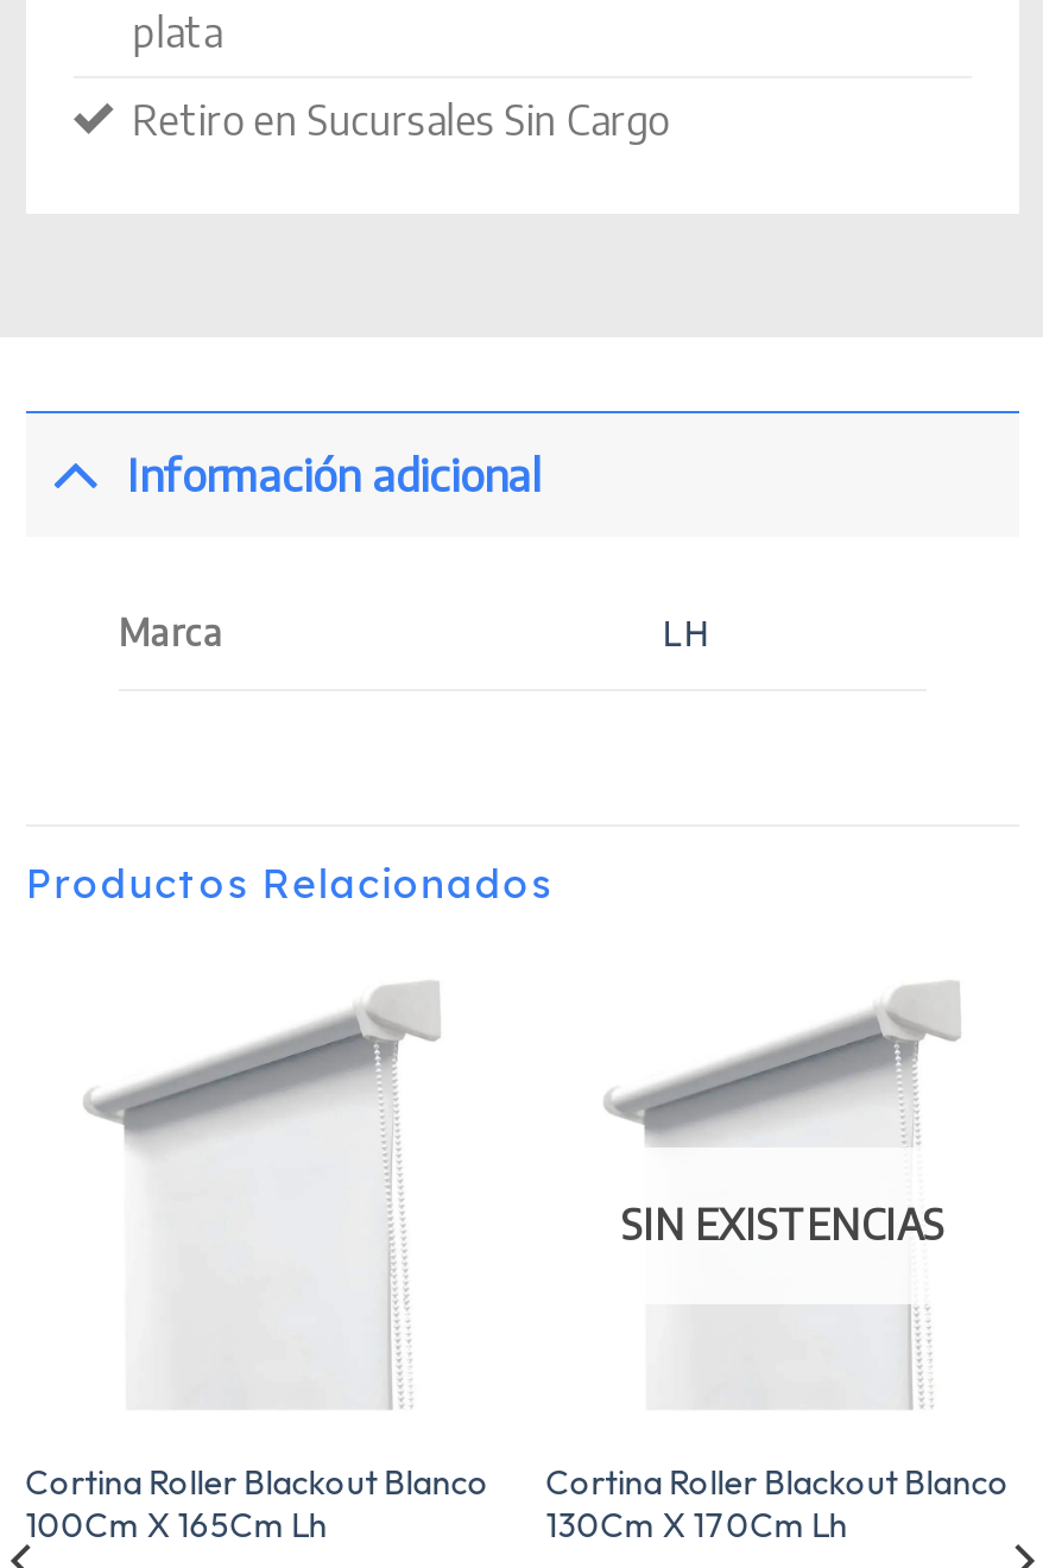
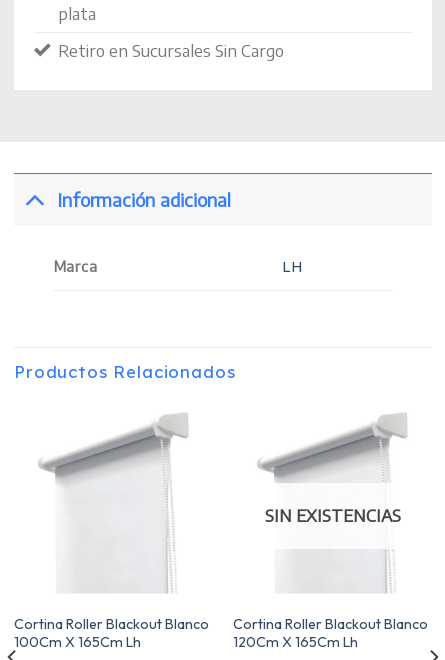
[546,1505,848,1547] 130Cm X 170Cm Lh -> [233,633,358,651] 120Cm X 165Cm Lh

